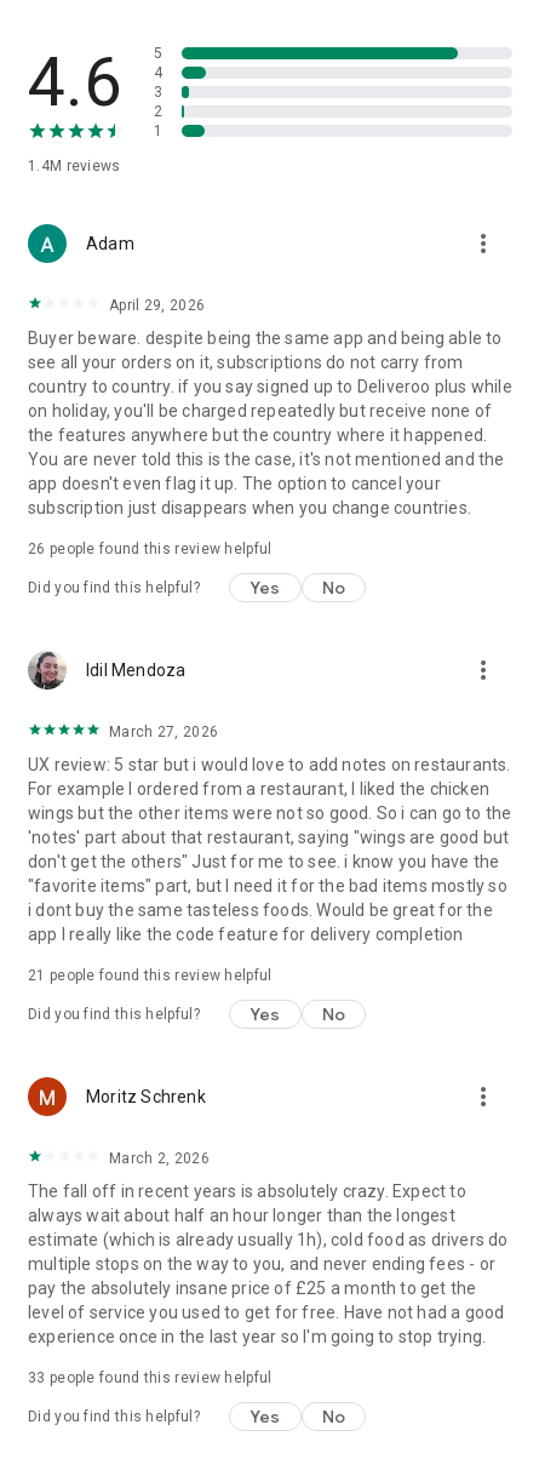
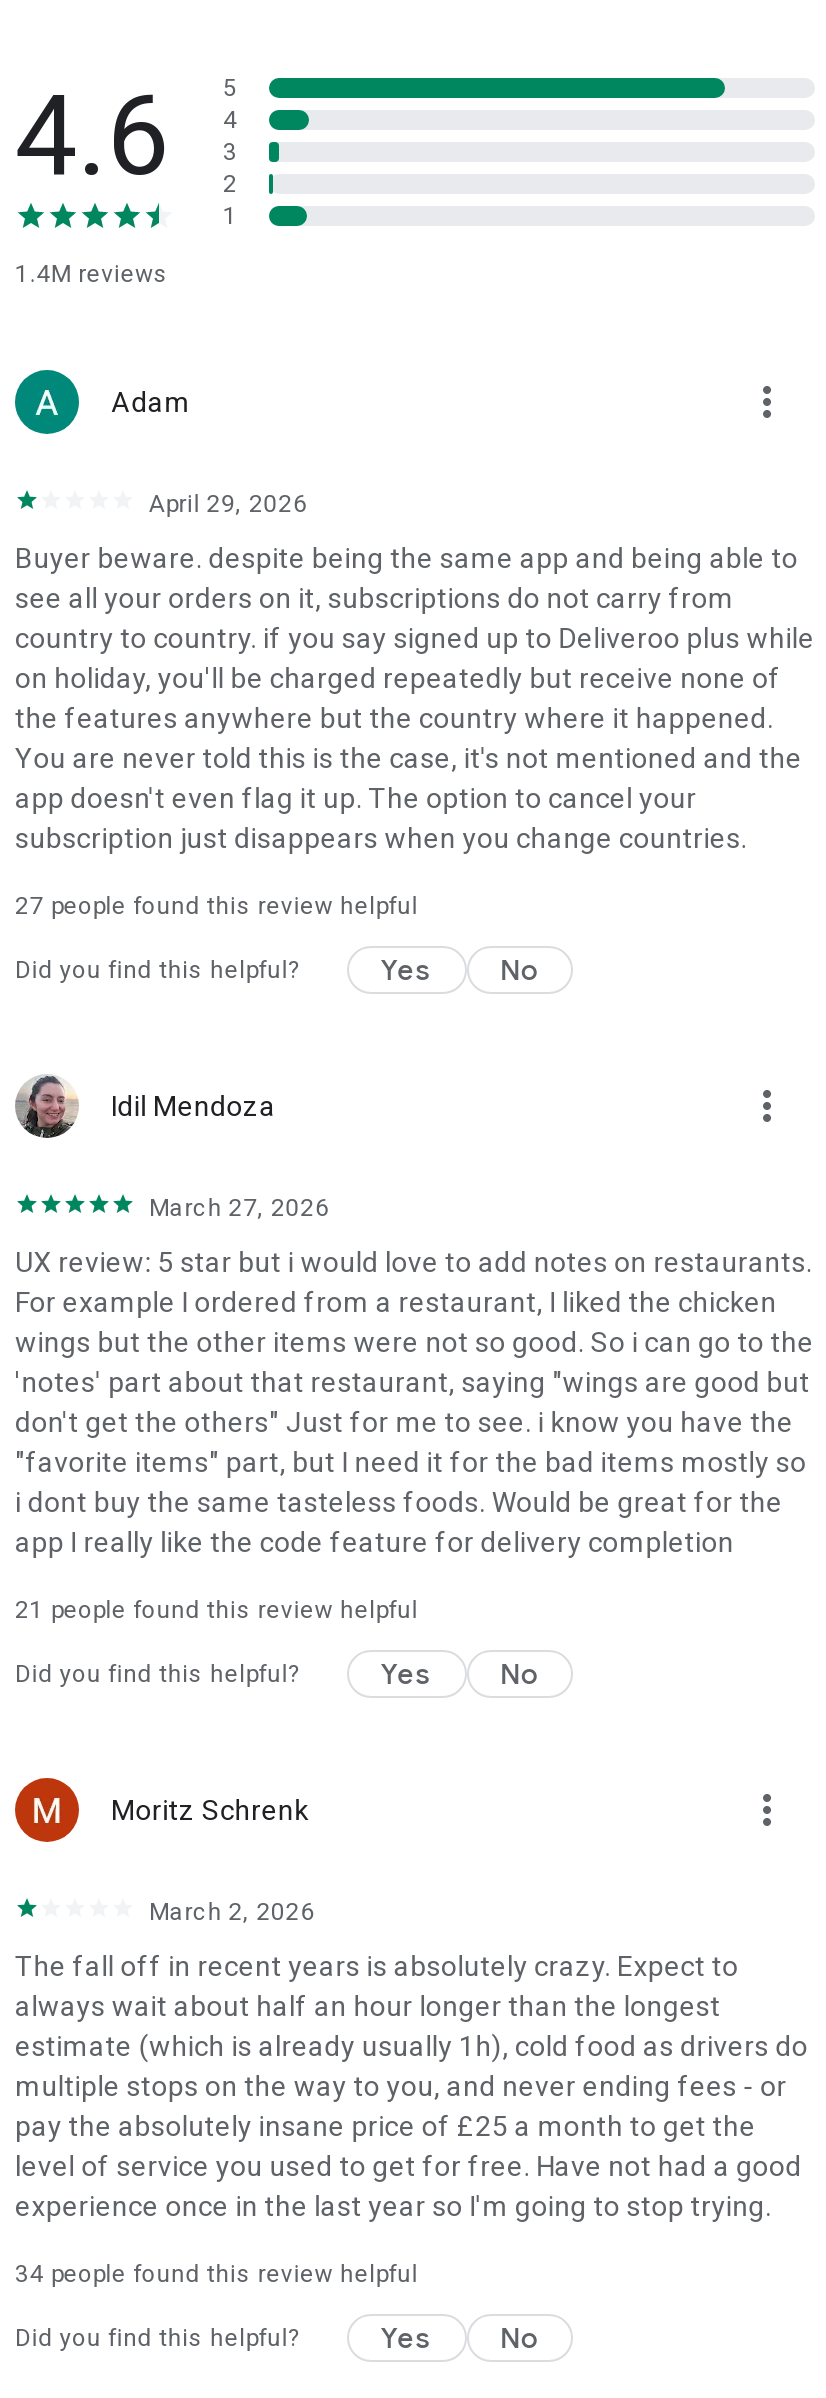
[28,540,272,557] 26 people found this review helpful -> [15,892,418,920] 27 people found this review helpful
[28,1369,272,1386] 33 people found this review helpful -> [15,2260,418,2288] 34 people found this review helpful

